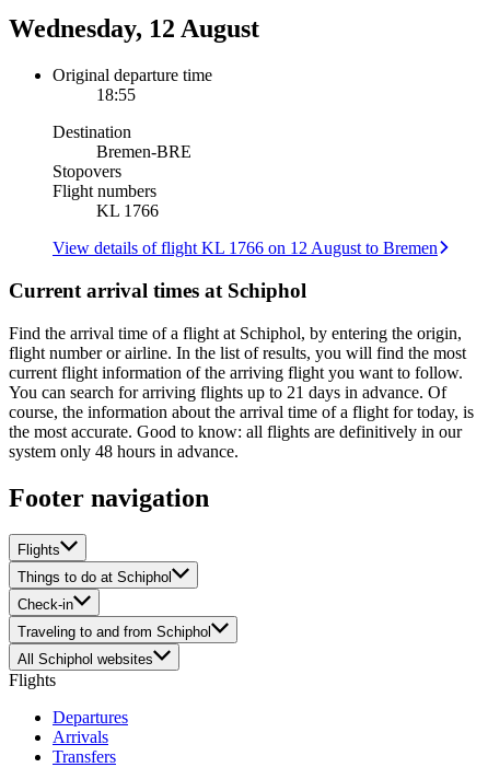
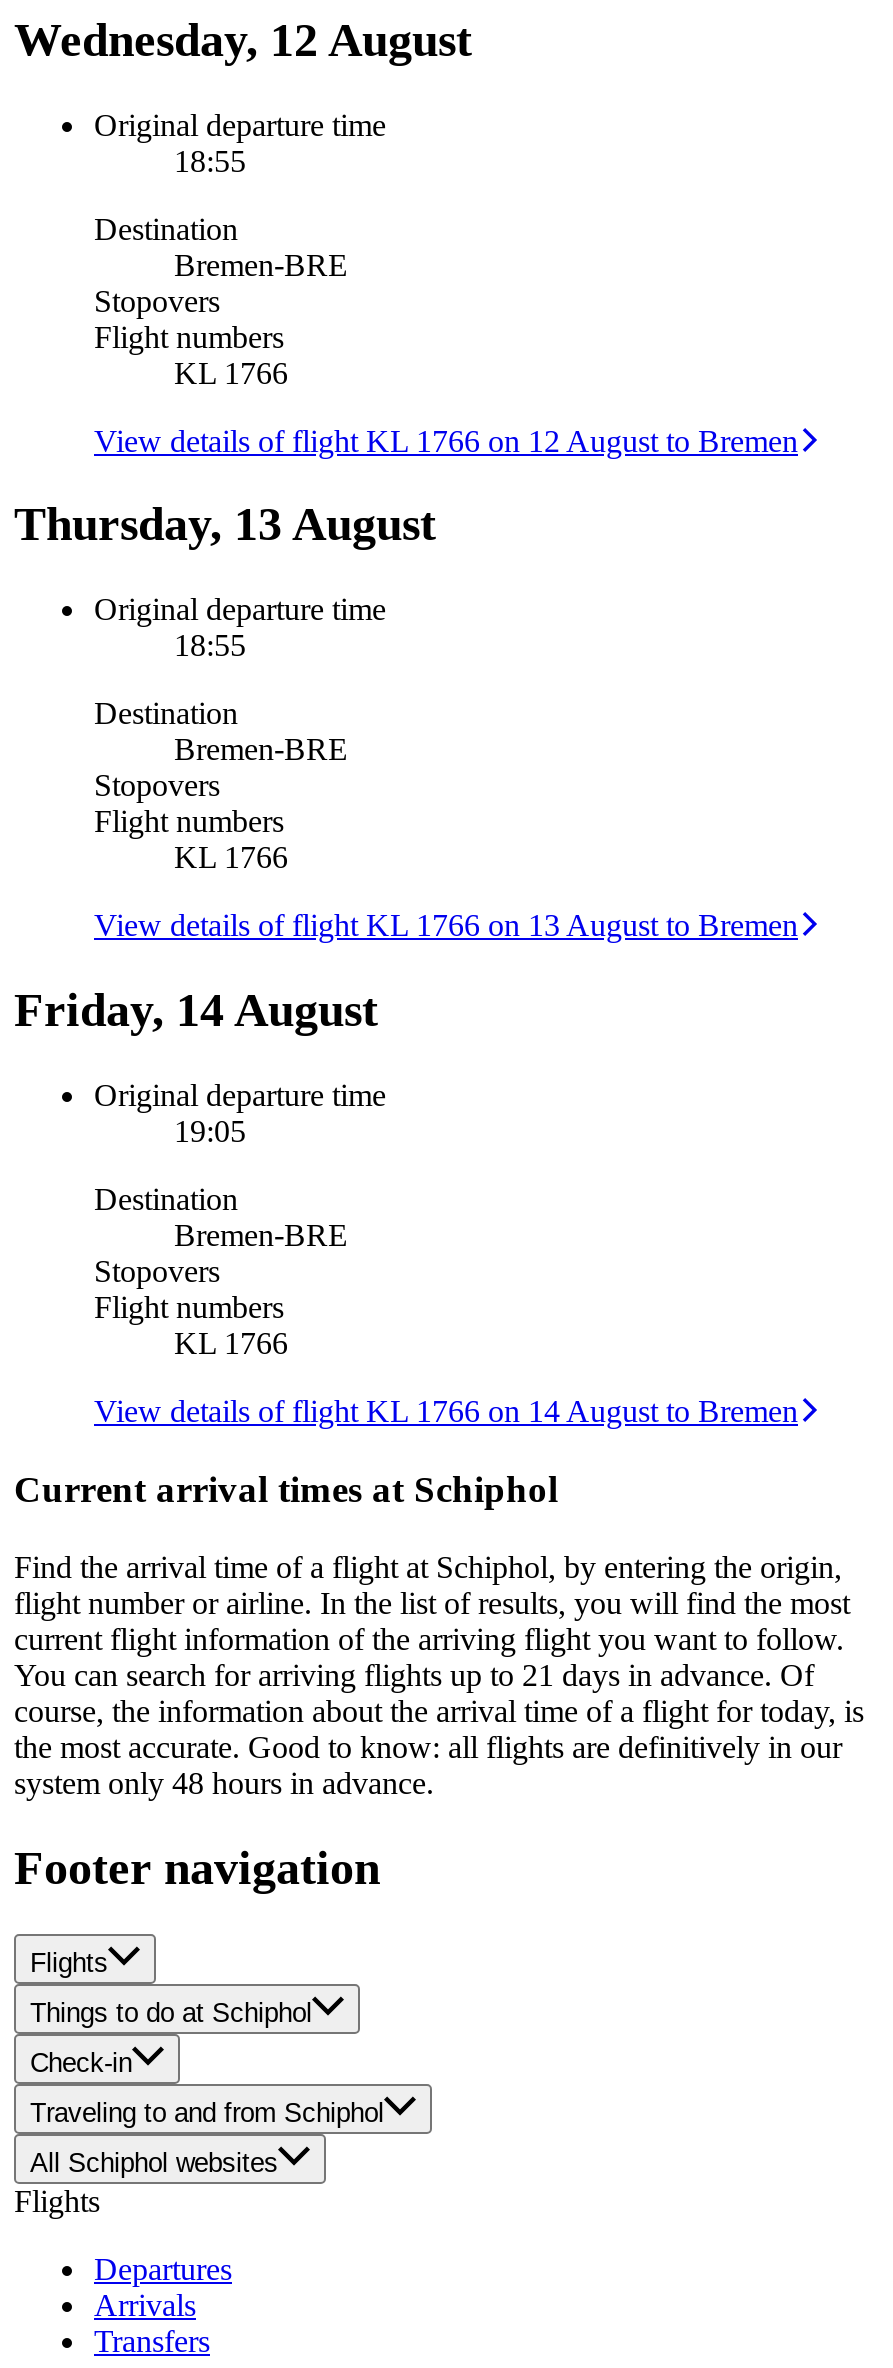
none -> [14,499,798,1429] Thursday, 13 August | Original departure time | 18:55 | Destination | Bremen-BRE | Stopovers | Flight numbers | KL 1766 | View details of flight KL 1766 on 13 August to Bremen | Friday, 14 August | Original departure time | 19:05 | Destination | Bremen-BRE | Stopovers | Flight numbers | KL 1766 | View details of flight KL 1766 on 14 August to Bremen

